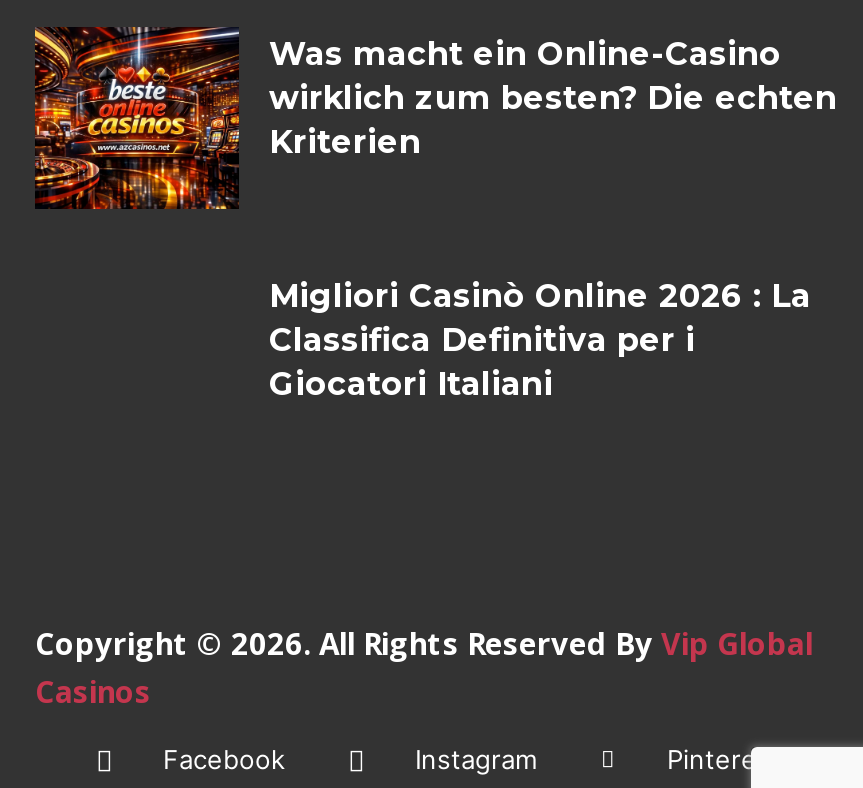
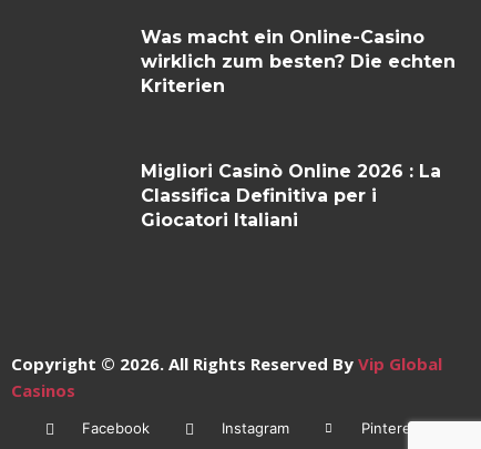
[33,27,241,211] [image] -> none

